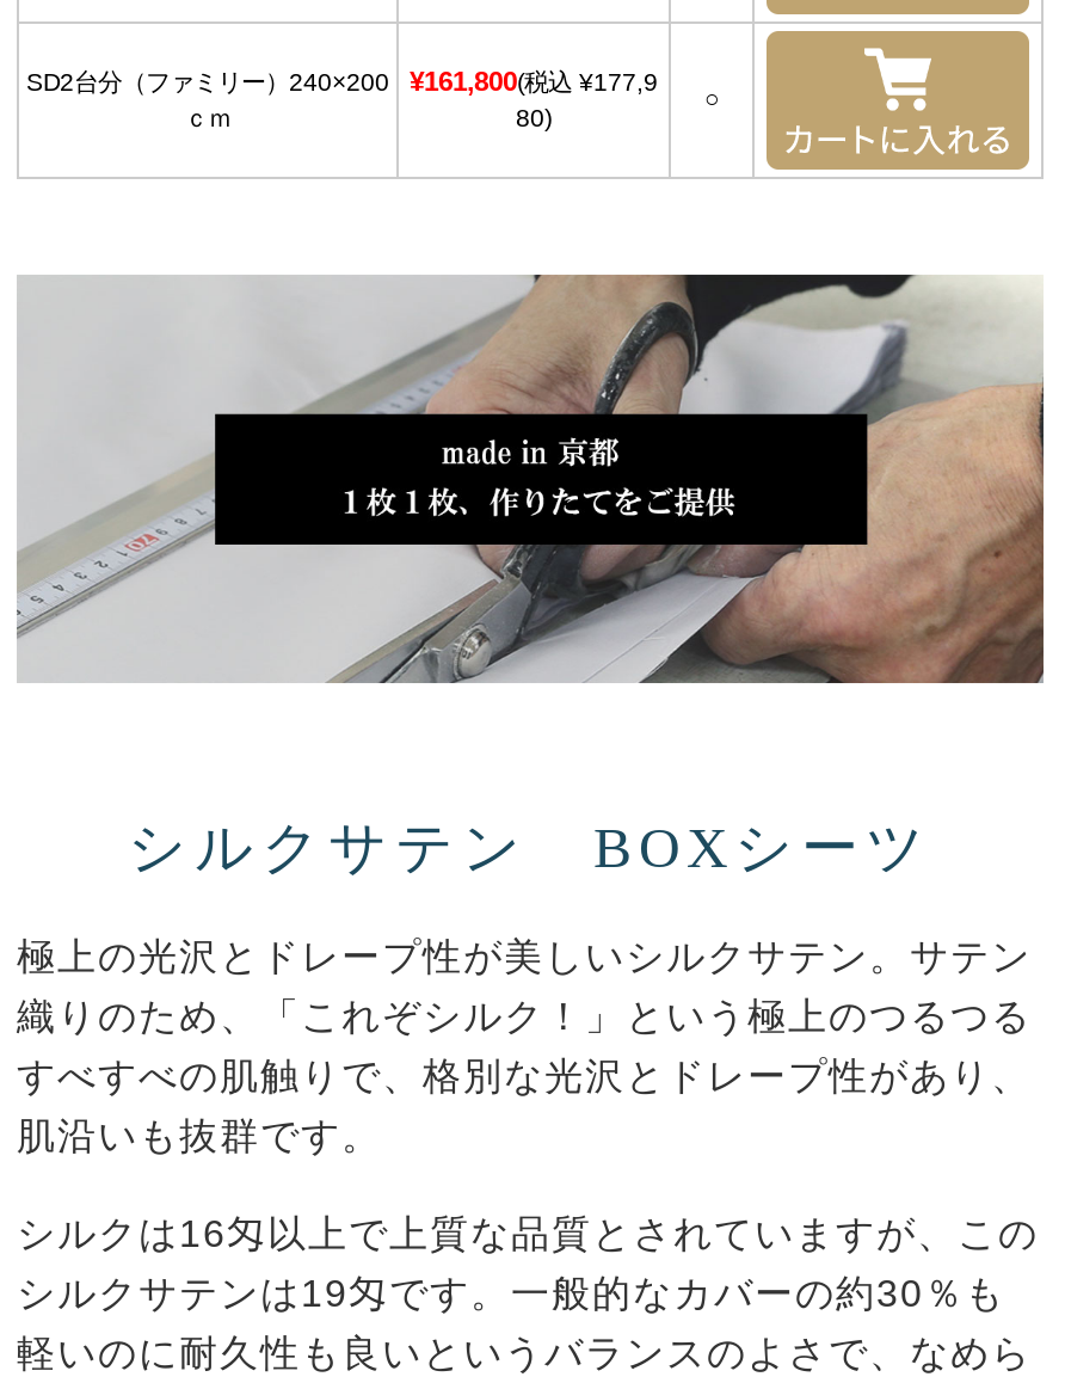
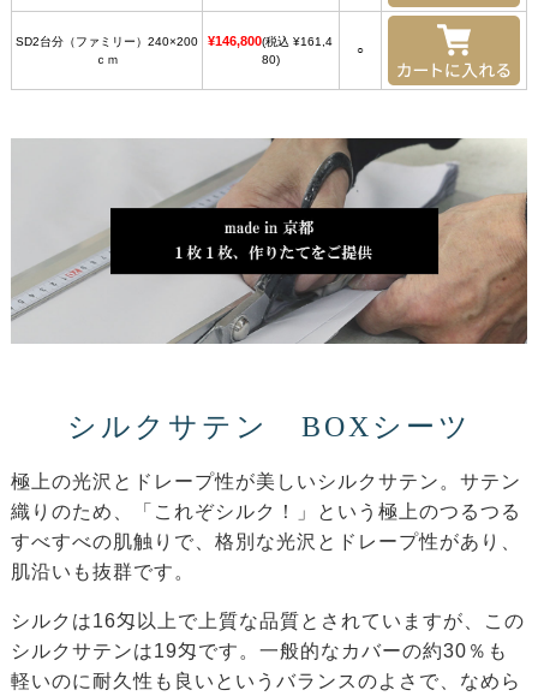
[26,68,658,97] SD2台分（ファミリー）240×200 ¥161,800(税込 ¥177,9 -> [16,34,333,49] SD2台分（ファミリー）240×200 ¥146,800(税込 ¥161,4

